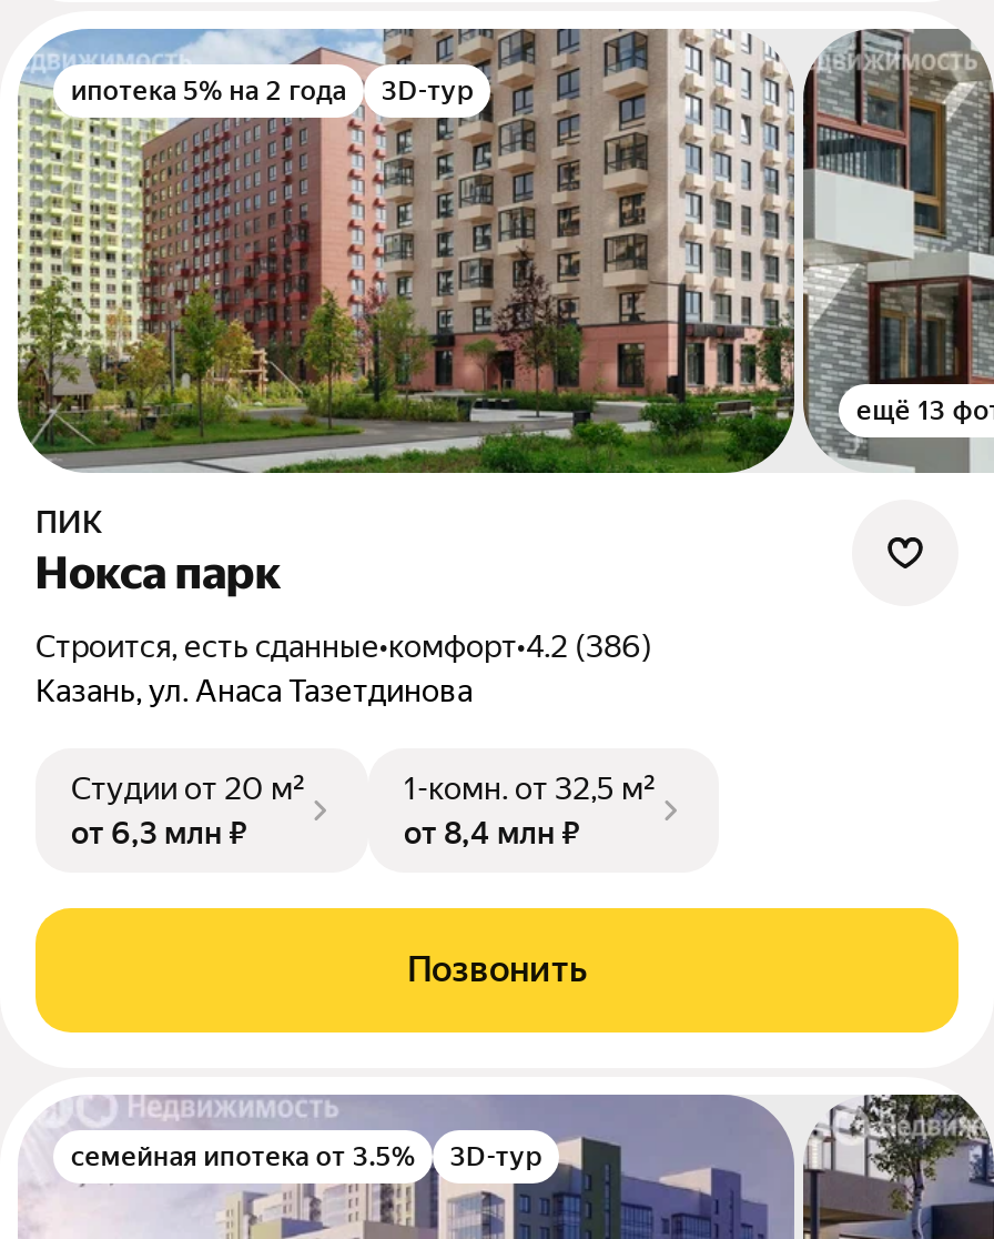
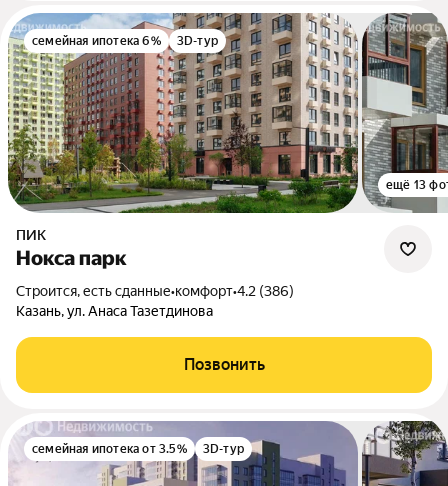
[71,75,346,106] ипотека 5% на 2 года -> [32,34,161,48] семейная ипотека 6%
[71,770,306,850] Студии от 20 м² | от 6,3 млн ₽ -> none
[404,770,657,850] 1-комн. от 32,5 м² | от 8,4 млн ₽ -> none

